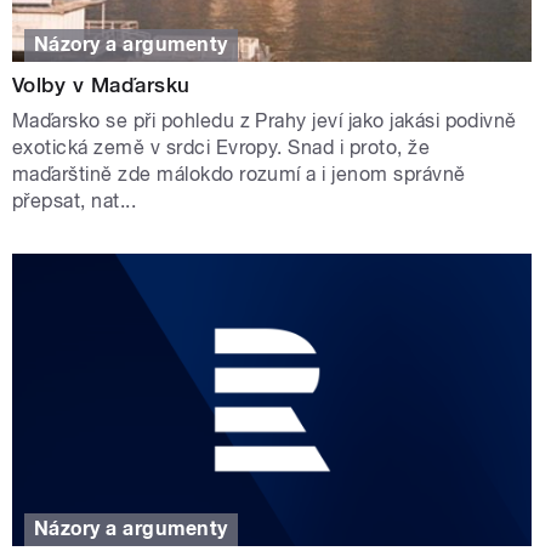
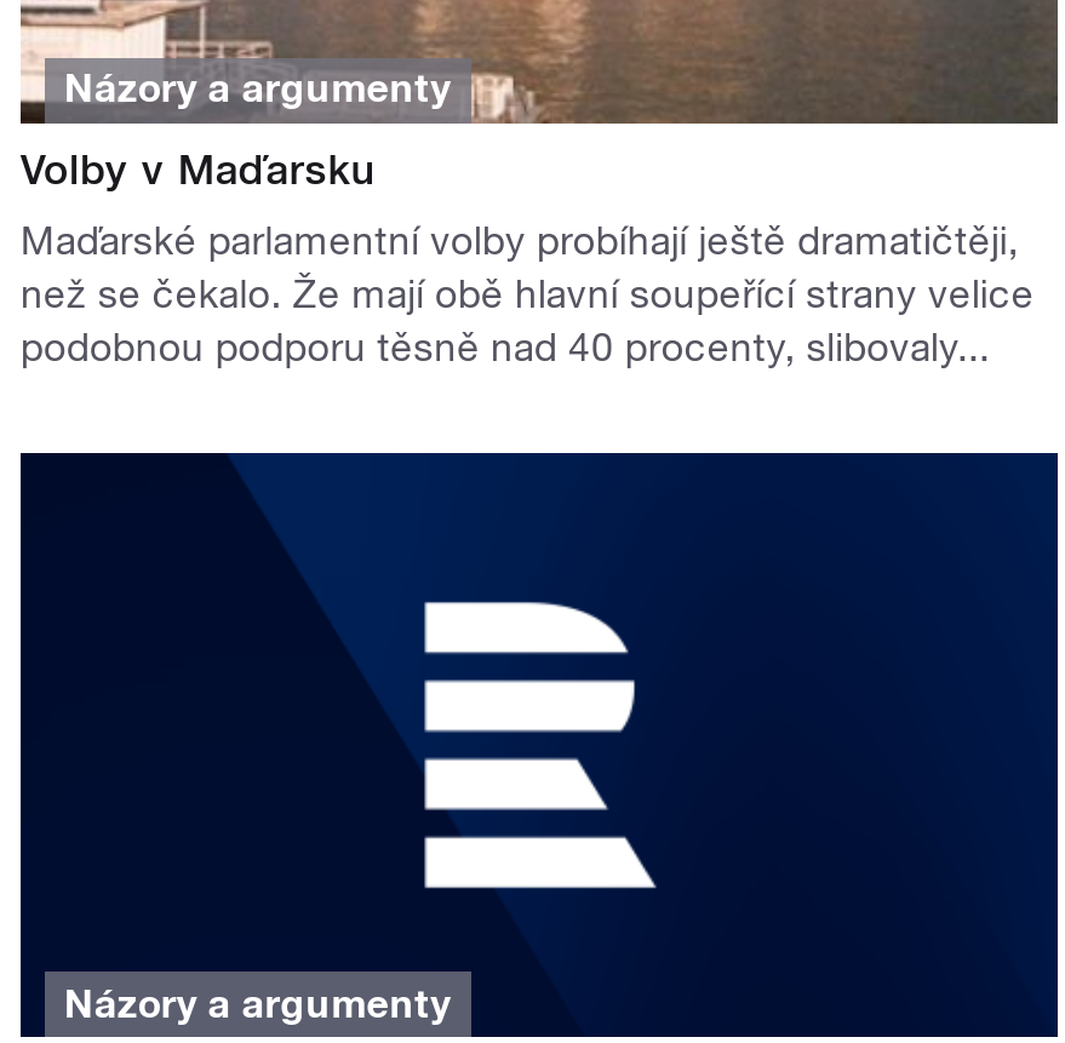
[12,109,517,213] Maďarsko se při pohledu z Prahy jeví jako jakási podivně | exotická země v srdci Evropy. Snad i proto, že | maďarštině zde málokdo rozumí a i jenom správně | přepsat, nat... -> [21,218,1034,371] Maďarské parlamentní volby probíhají ještě dramatičtěji, | než se čekalo. Že mají obě hlavní soupeřící strany velice | podobnou podporu těsně nad 40 procenty, slibovaly...

